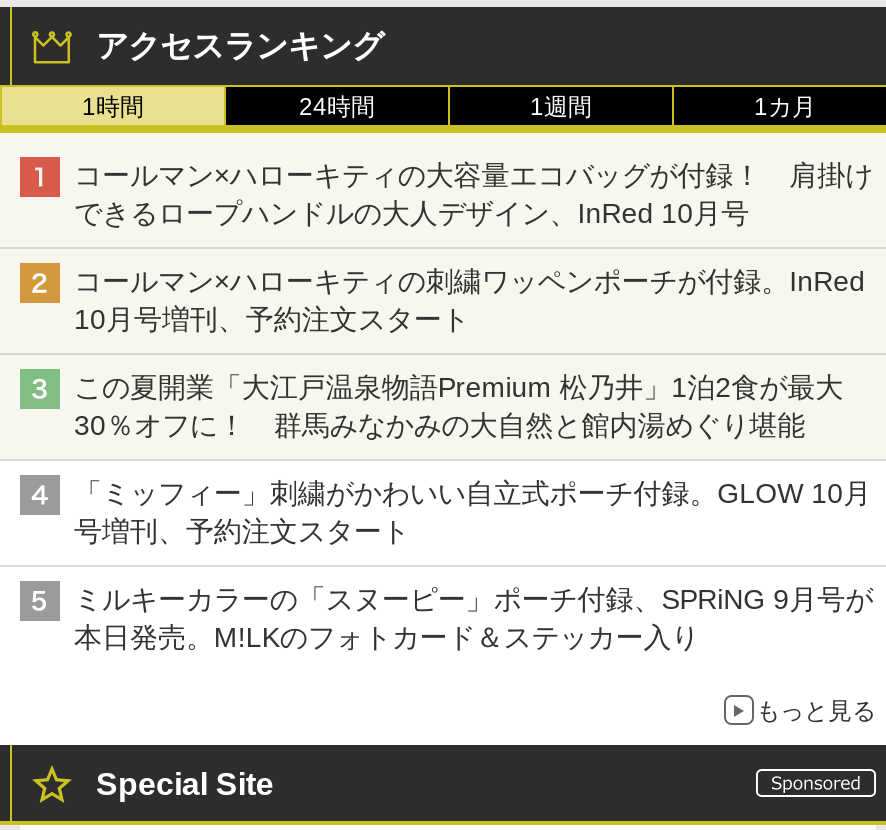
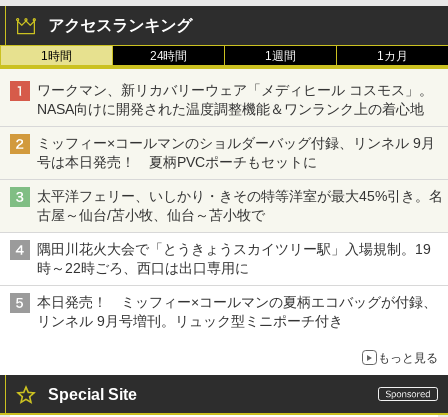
[74,159,873,229] コールマン×ハローキティの大容量エコバッグが付録！ 肩掛け | できるロープハンドルの大人デザイン、InRed 10月号 -> [37,82,433,117] ワークマン、新リカバリーウェア「メディヒール コスモス」。 | NASA向けに開発された温度調整機能＆ワンランク上の着心地
[74,265,865,335] コールマン×ハローキティの刺繍ワッペンポーチが付録。InRed | 10月号増刊、予約注文スタート -> [37,135,435,170] ミッフィー×コールマンのショルダーバッグ付録、リンネル 9月 | 号は本日発売！ 夏柄PVCポーチもセットに
[74,371,843,441] この夏開業「大江戸温泉物語Premium 松乃井」1泊2食が最大 | 30％オフに！ 群馬みなかみの大自然と館内湯めぐり堪能 -> [37,188,443,223] 太平洋フェリー、いしかり・きその特等洋室が最大45%引き。名 | 古屋～仙台/苫小牧、仙台～苫小牧で
[74,477,871,547] 「ミッフィー」刺繍がかわいい自立式ポーチ付録。GLOW 10月 | 号増刊、予約注文スタート -> [37,241,431,276] 隅田川花火大会で「とうきょうスカイツリー駅」入場規制。19 | 時～22時ごろ、西口は出口専用に
[74,583,873,653] ミルキーカラーの「スヌーピー」ポーチ付録、SPRiNG 9月号が | 本日発売。M!LKのフォトカード＆ステッカー入り -> [37,294,437,329] 本日発売！ ミッフィー×コールマンの夏柄エコバッグが付録、 | リンネル 9月号増刊。リュック型ミニポーチ付き

